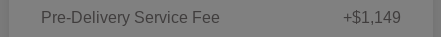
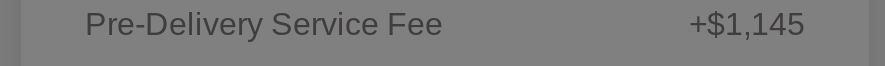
[343,9,401,26] +$1,149 -> [689,8,805,42] +$1,145

